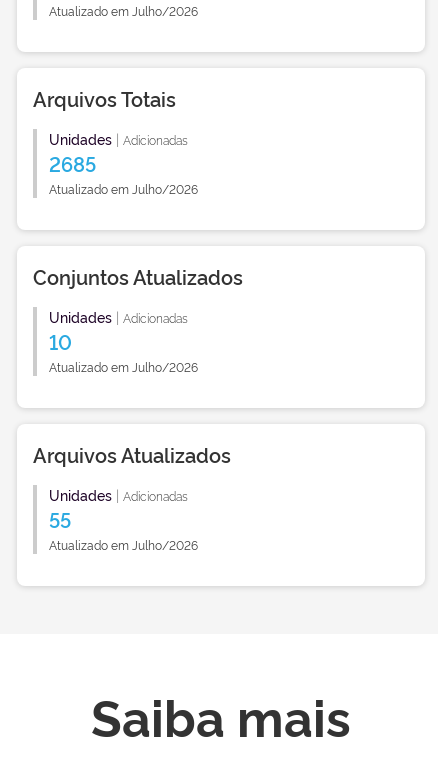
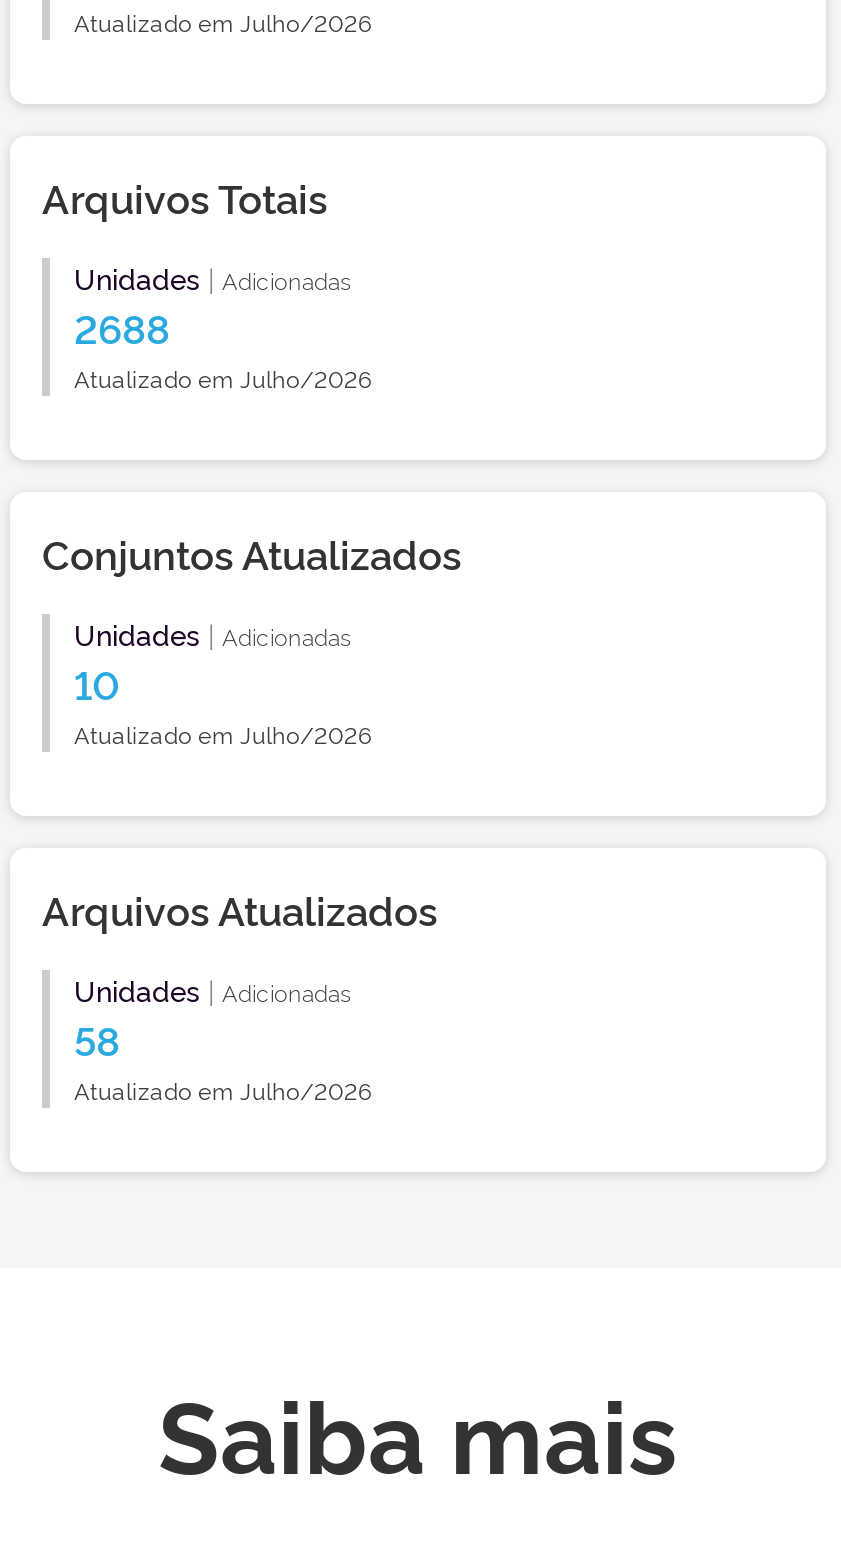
[49,148,96,176] 2685 -> [74,297,170,353] 2688
[49,504,71,532] 55 -> [74,1009,120,1065] 58

